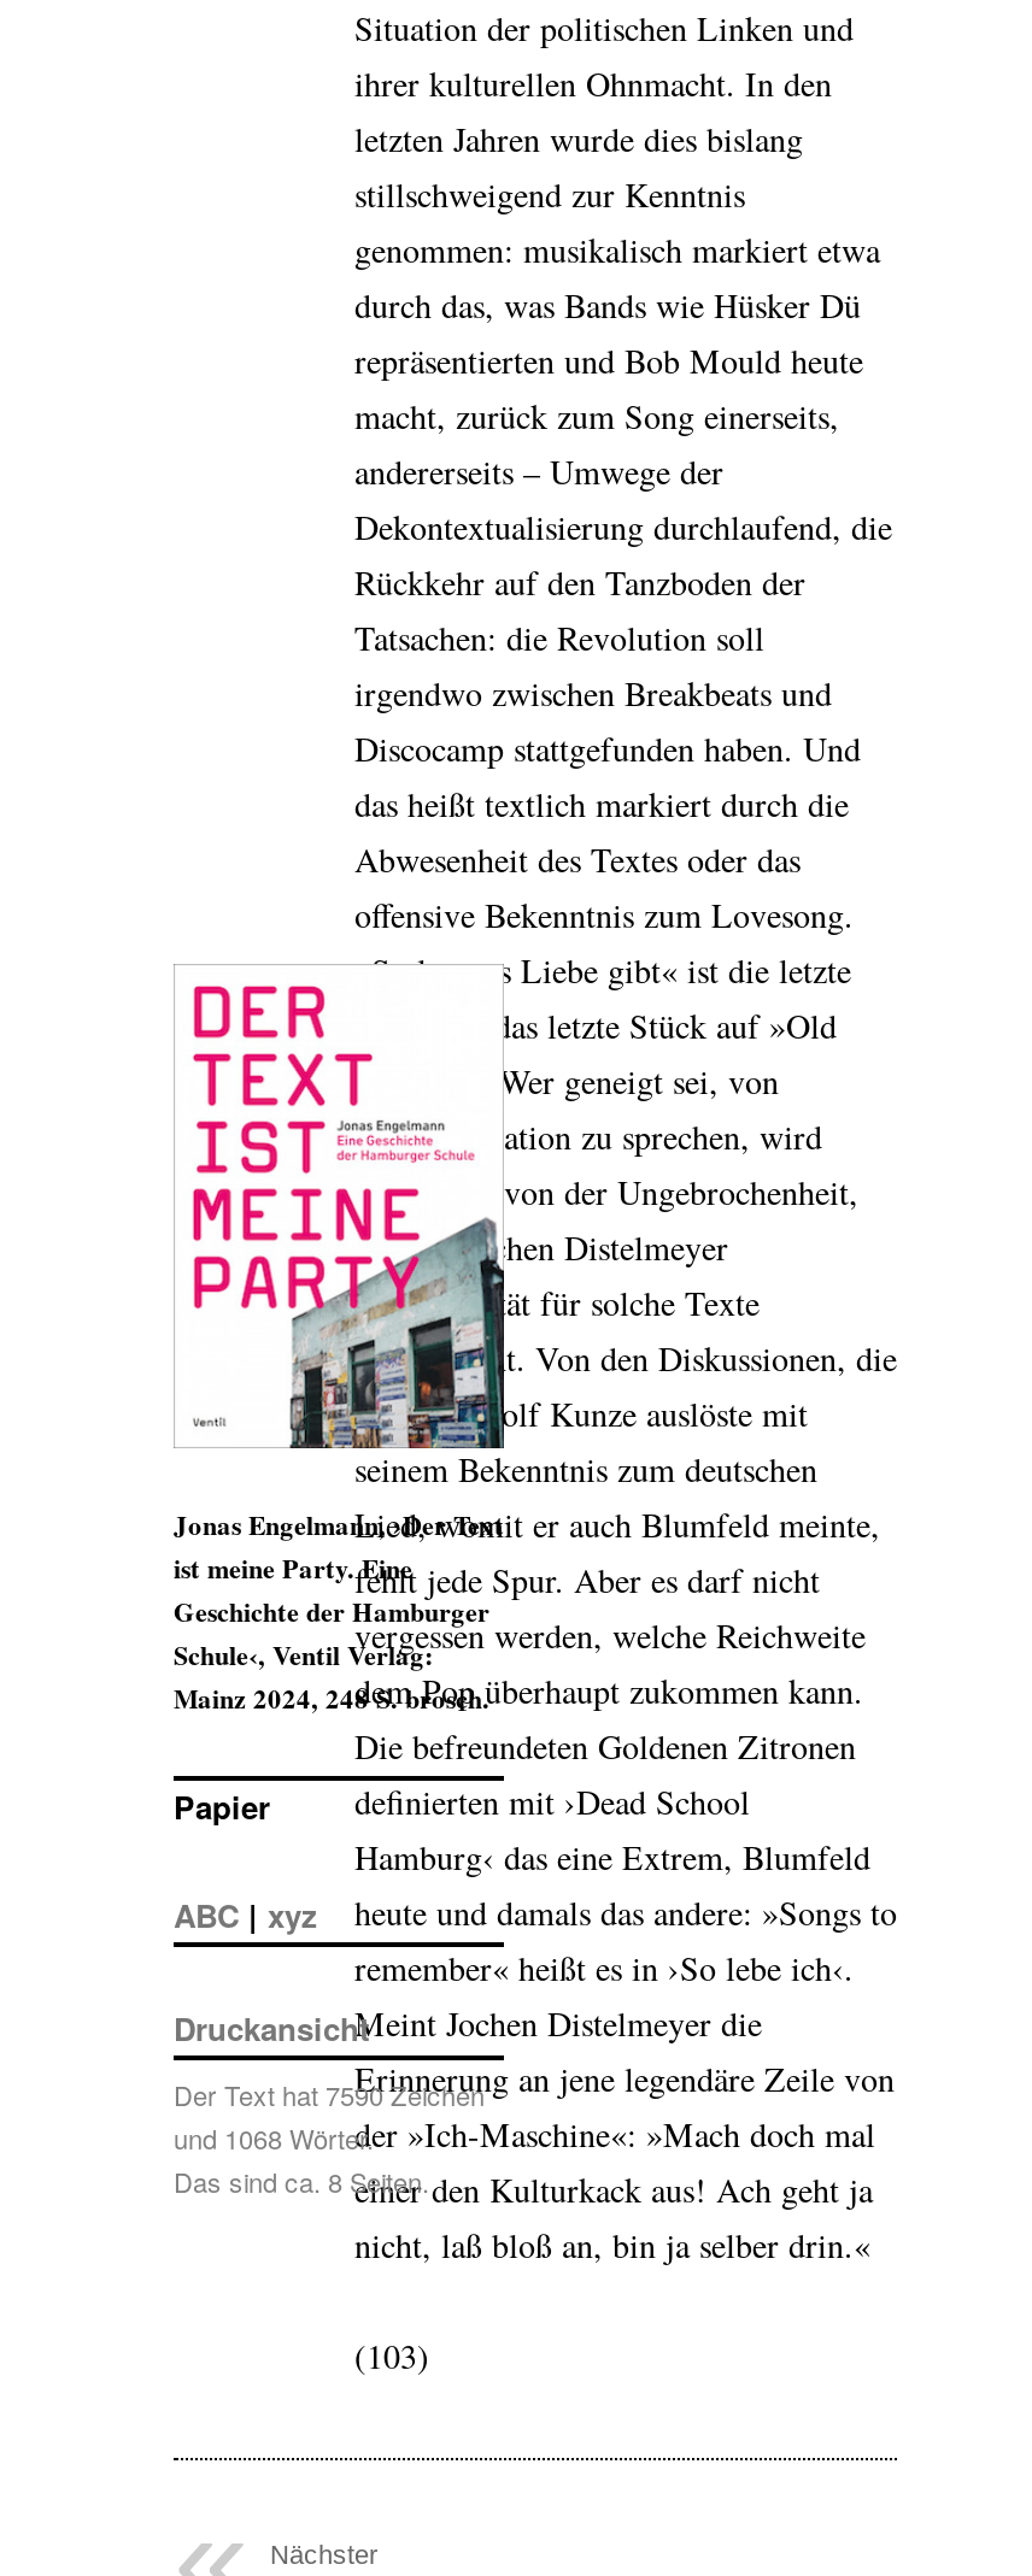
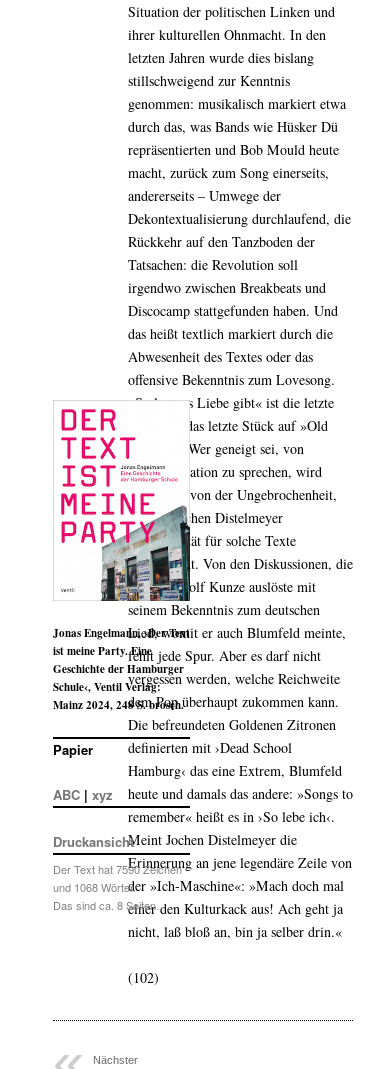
[354,2332,429,2378] (103) -> [128,968,159,987] (102)

